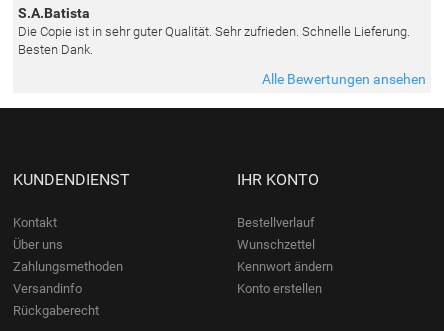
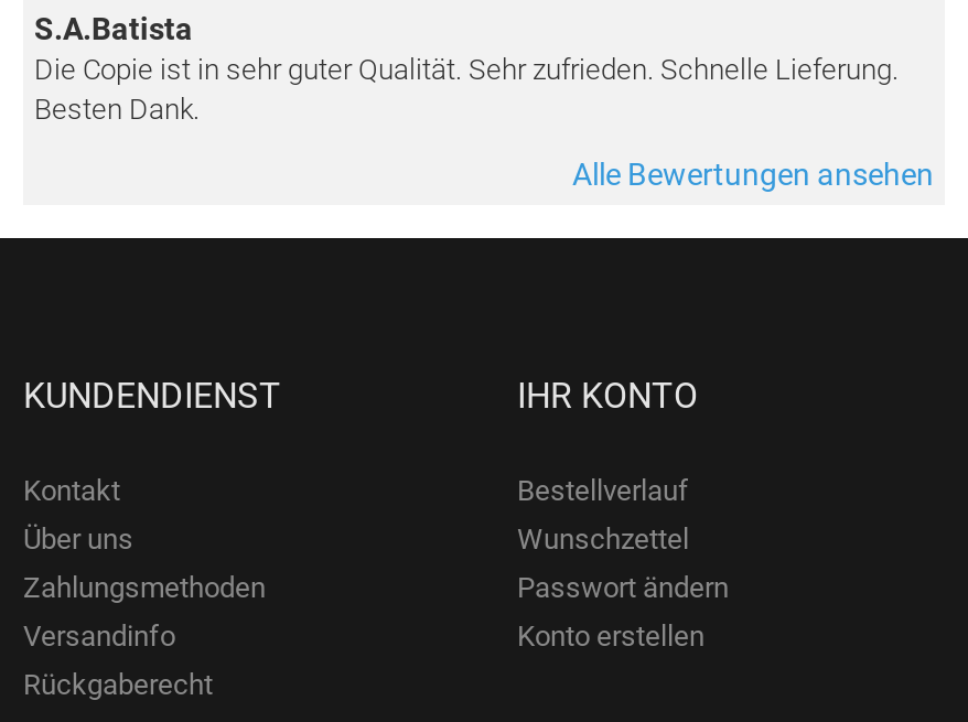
[237,259,333,274] Kennwort ändern -> [517,570,729,603] Passwort ändern

